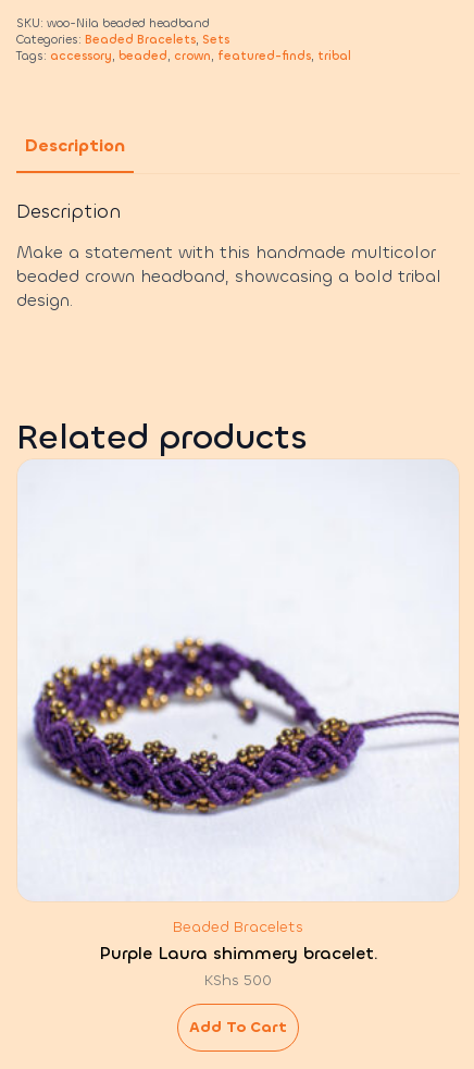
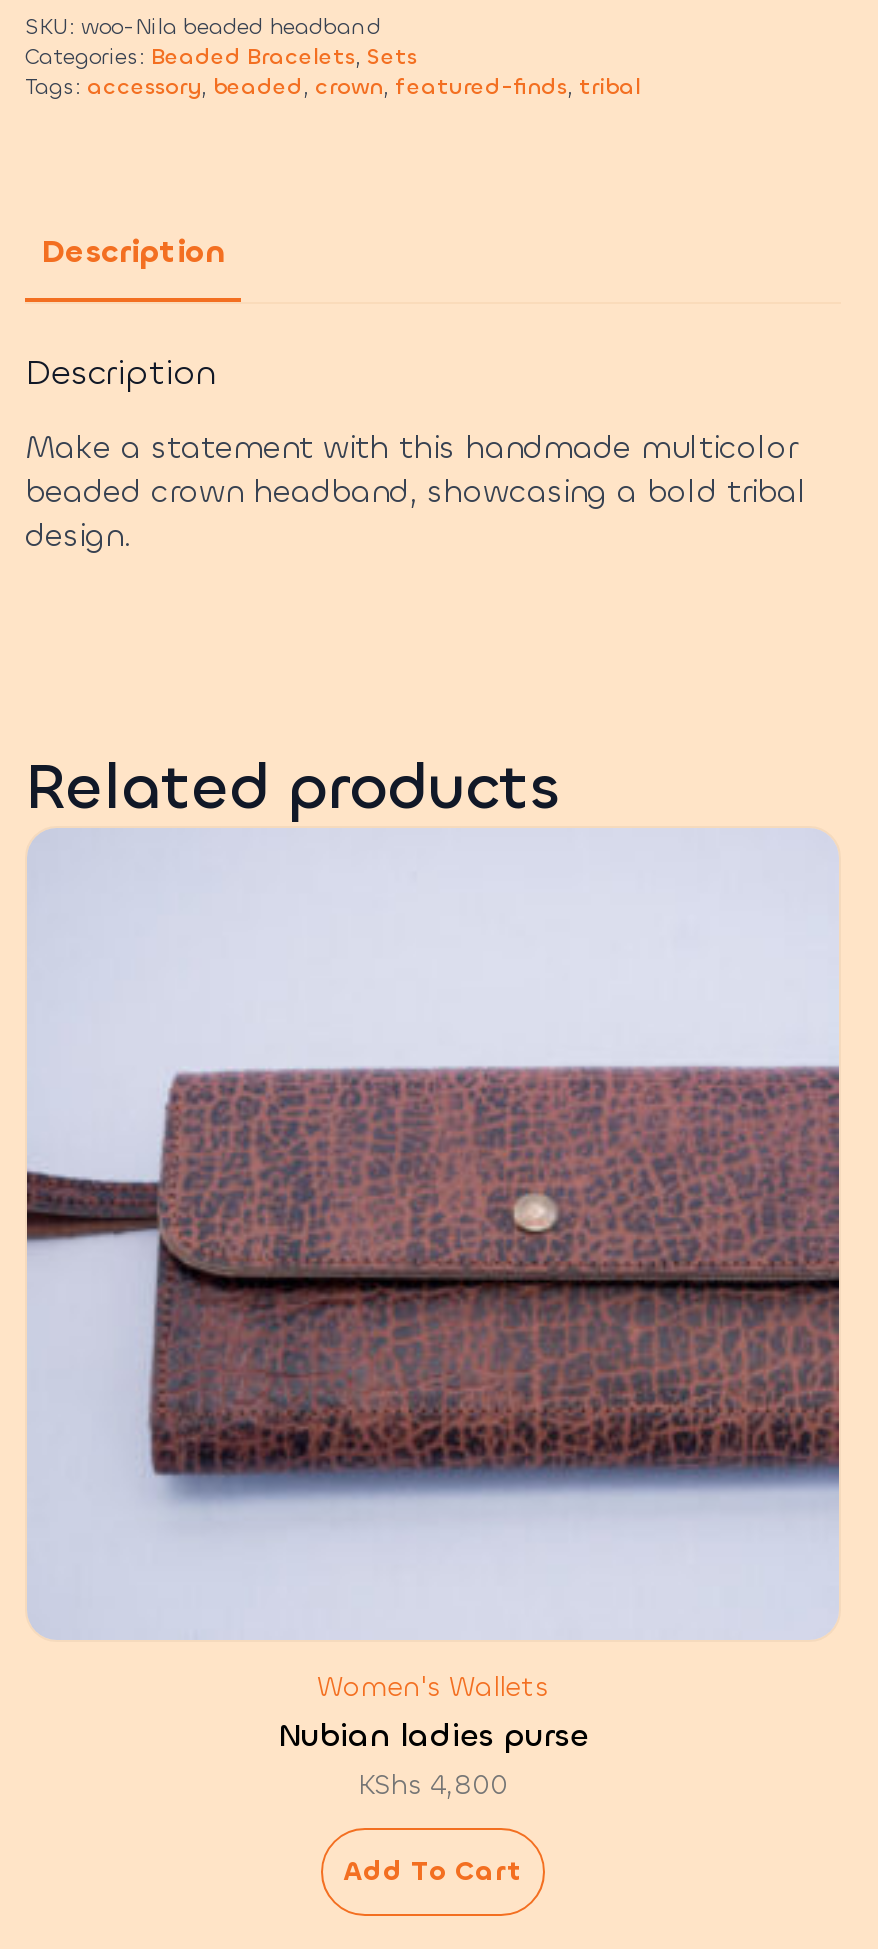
[17,464,460,991] [image] | Beaded Bracelets | Purple Laura shimmery bracelet. | KShs 500 -> [25,836,841,1804] [image] | Women's Wallets | Nubian ladies purse | KShs 4,800

